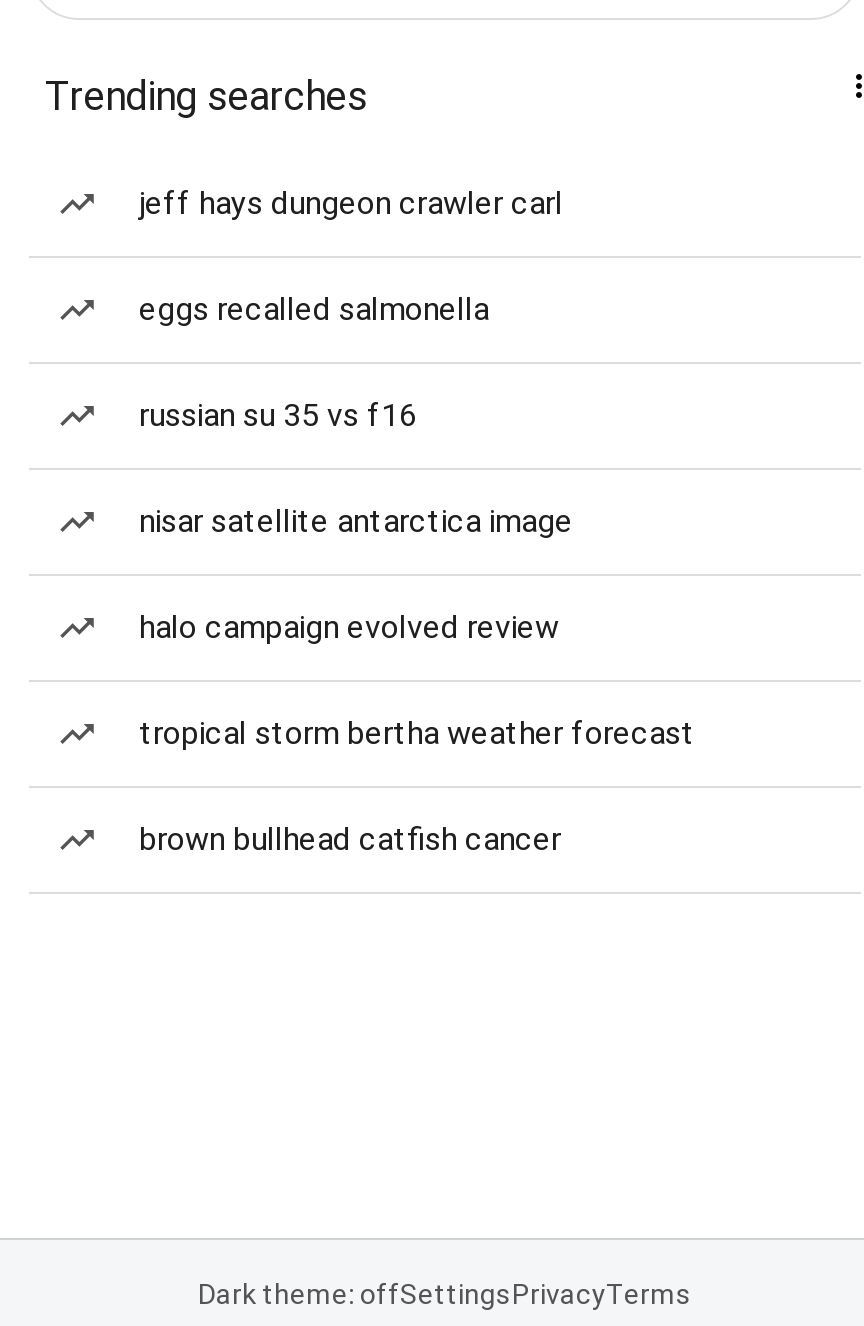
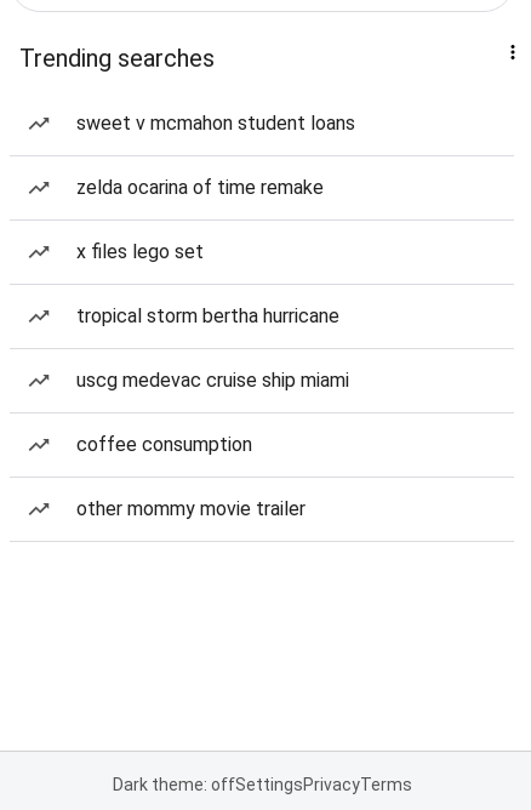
[139,184,563,222] jeff hays dungeon crawler carl -> [76,112,355,135] sweet v mcmahon student loans
[139,290,489,328] eggs recalled salmonella -> [76,176,324,199] zelda ocarina of time remake
[139,396,417,434] russian su 35 vs f16 -> [76,240,204,263] x files lego set
[139,502,573,540] nisar satellite antarctica image -> [76,304,339,327] tropical storm bertha hurricane
[139,608,559,646] halo campaign evolved review -> [76,369,349,392] uscg medevac cruise ship miami
[139,714,695,752] tropical storm bertha weather forecast -> [76,433,252,456] coffee consumption
[139,820,561,858] brown bullhead catfish cancer -> [76,497,306,520] other mommy movie trailer

